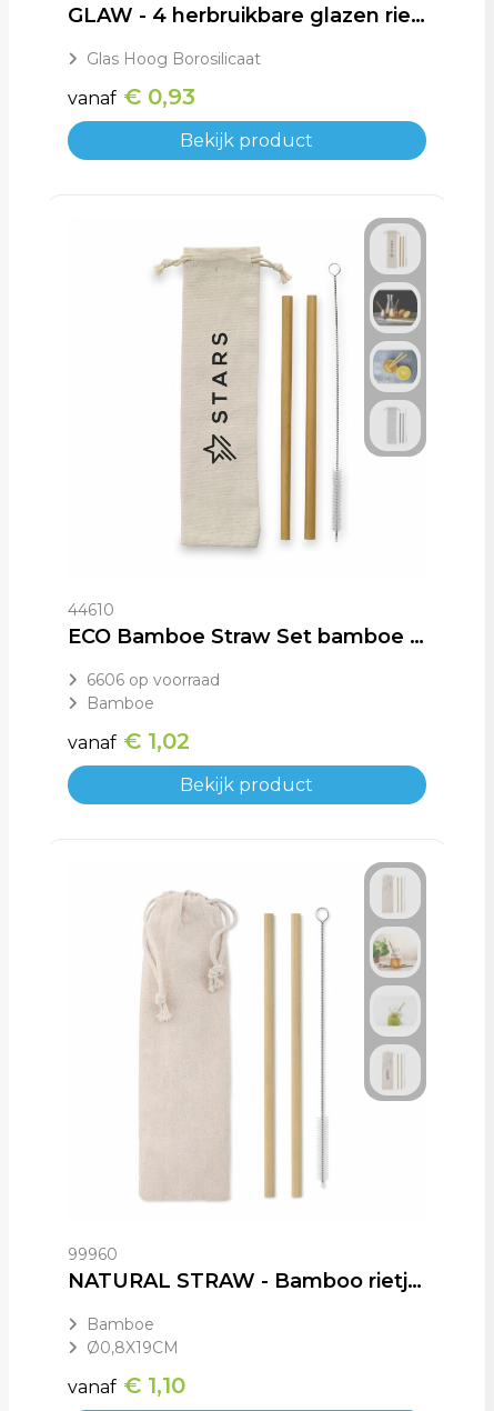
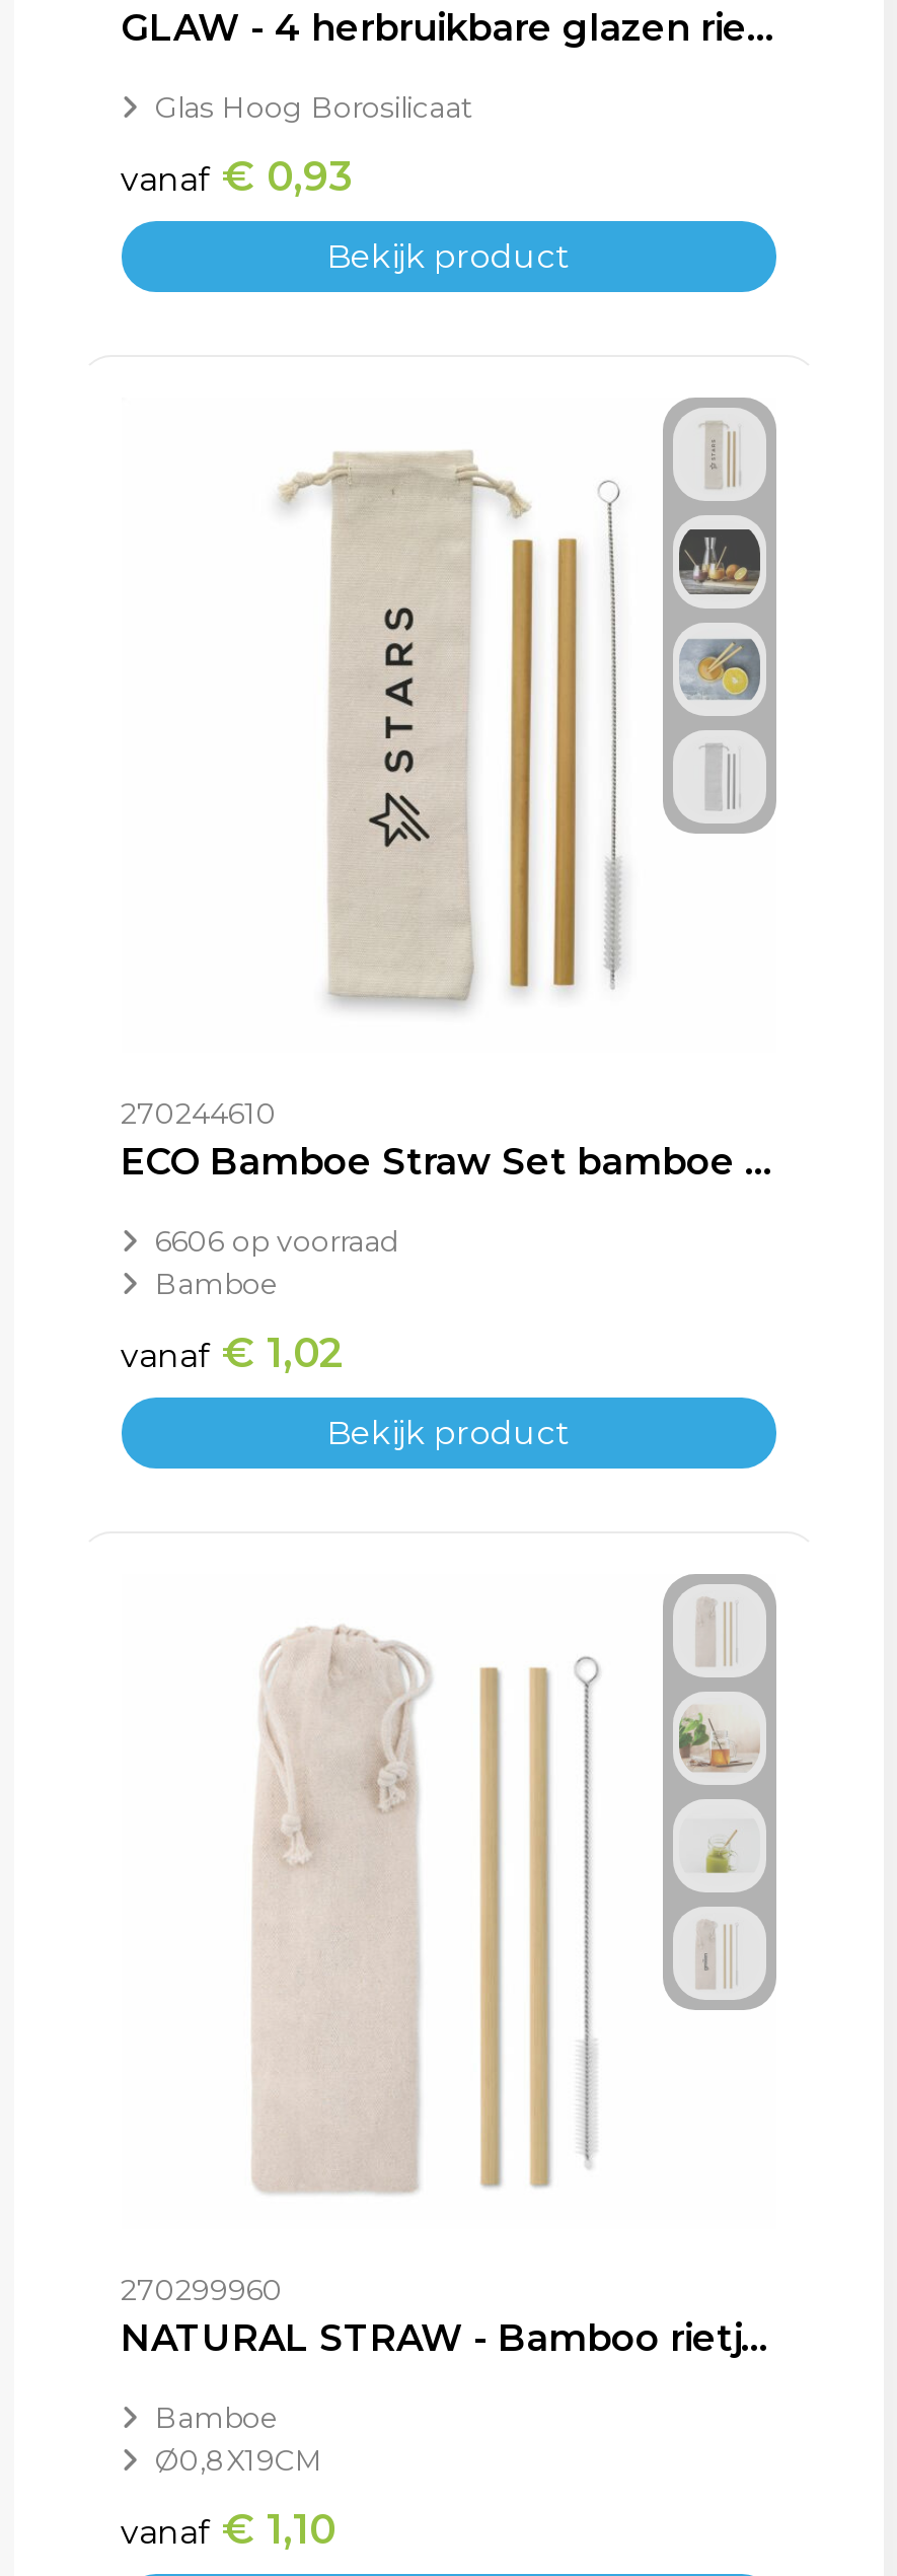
[67,600,114,620] 44610 -> [121,1095,277,1132] 270244610
[67,1244,117,1264] 99960 -> [121,2272,283,2308] 270299960

